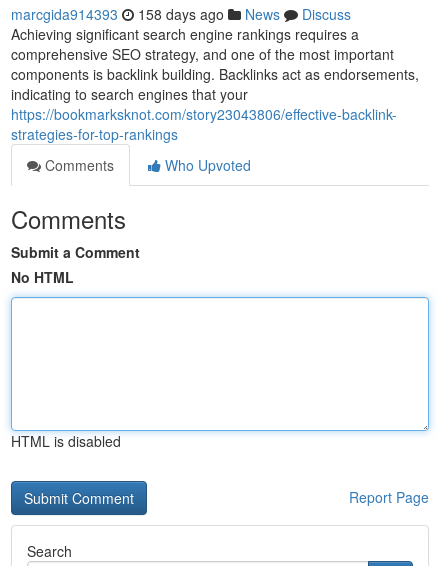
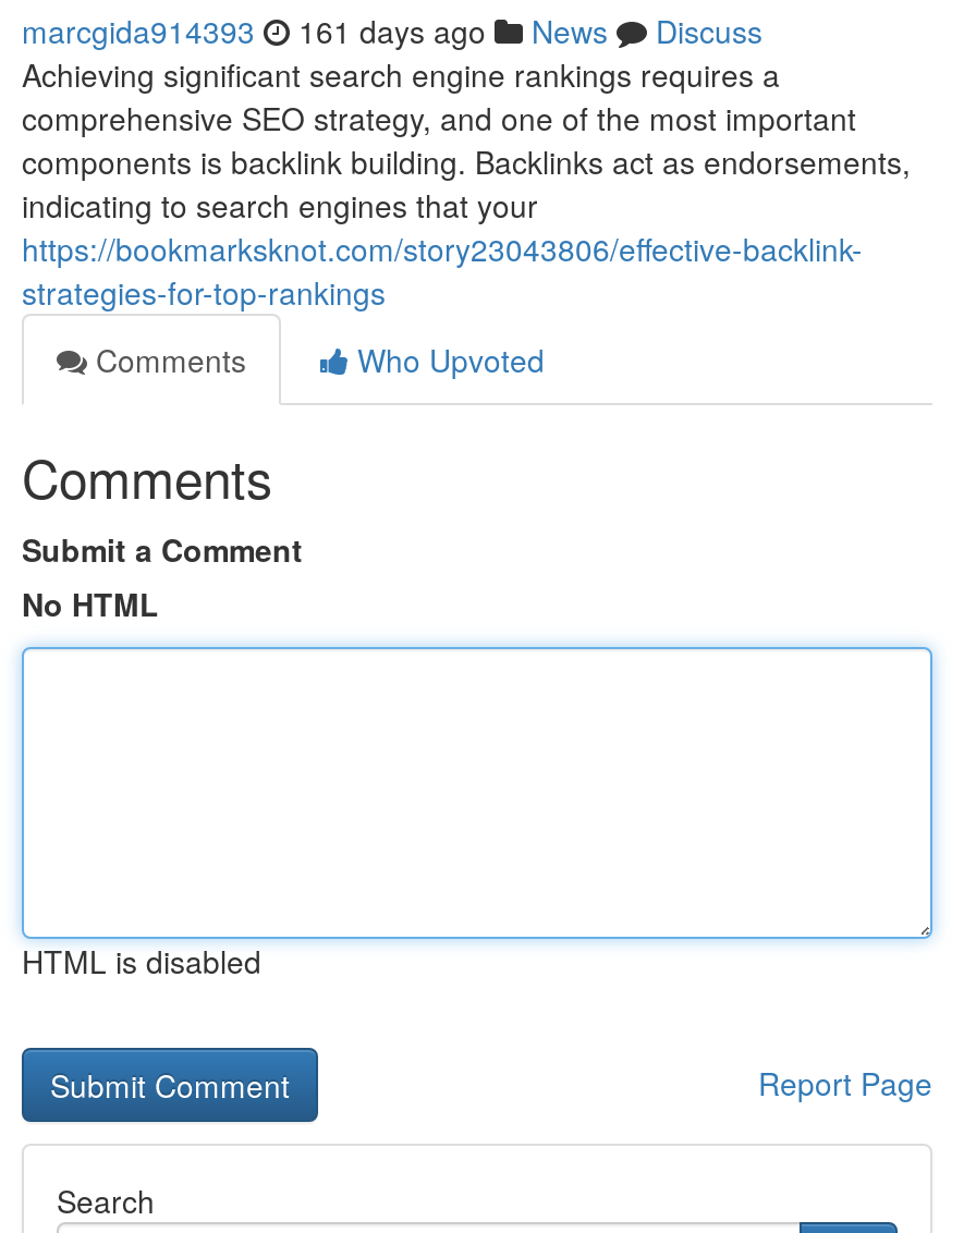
[11,4,351,24] marcgida914393 158 days ago News Discuss -> [22,9,762,52] marcgida914393 161 days ago News Discuss

